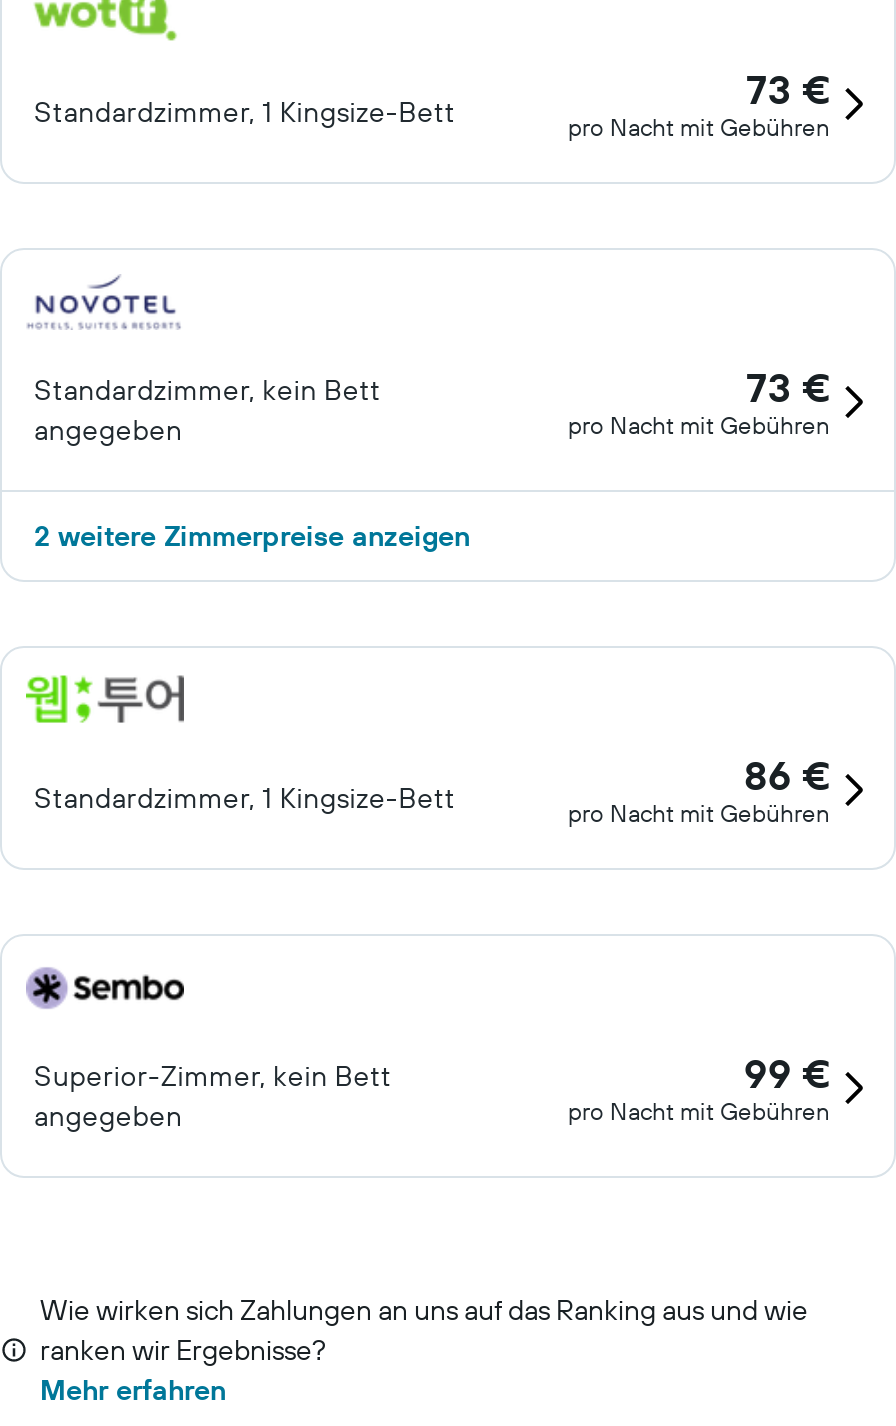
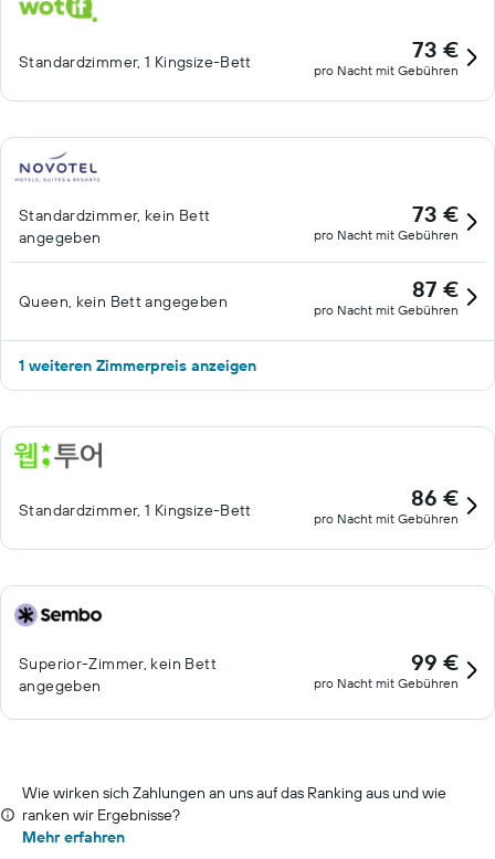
[34,518,470,554] 2 weitere Zimmerpreise anzeigen -> [19,275,459,375] Queen, kein Bett angegeben | 87 € | pro Nacht mit Gebühren | 1 weiteren Zimmerpreis anzeigen

